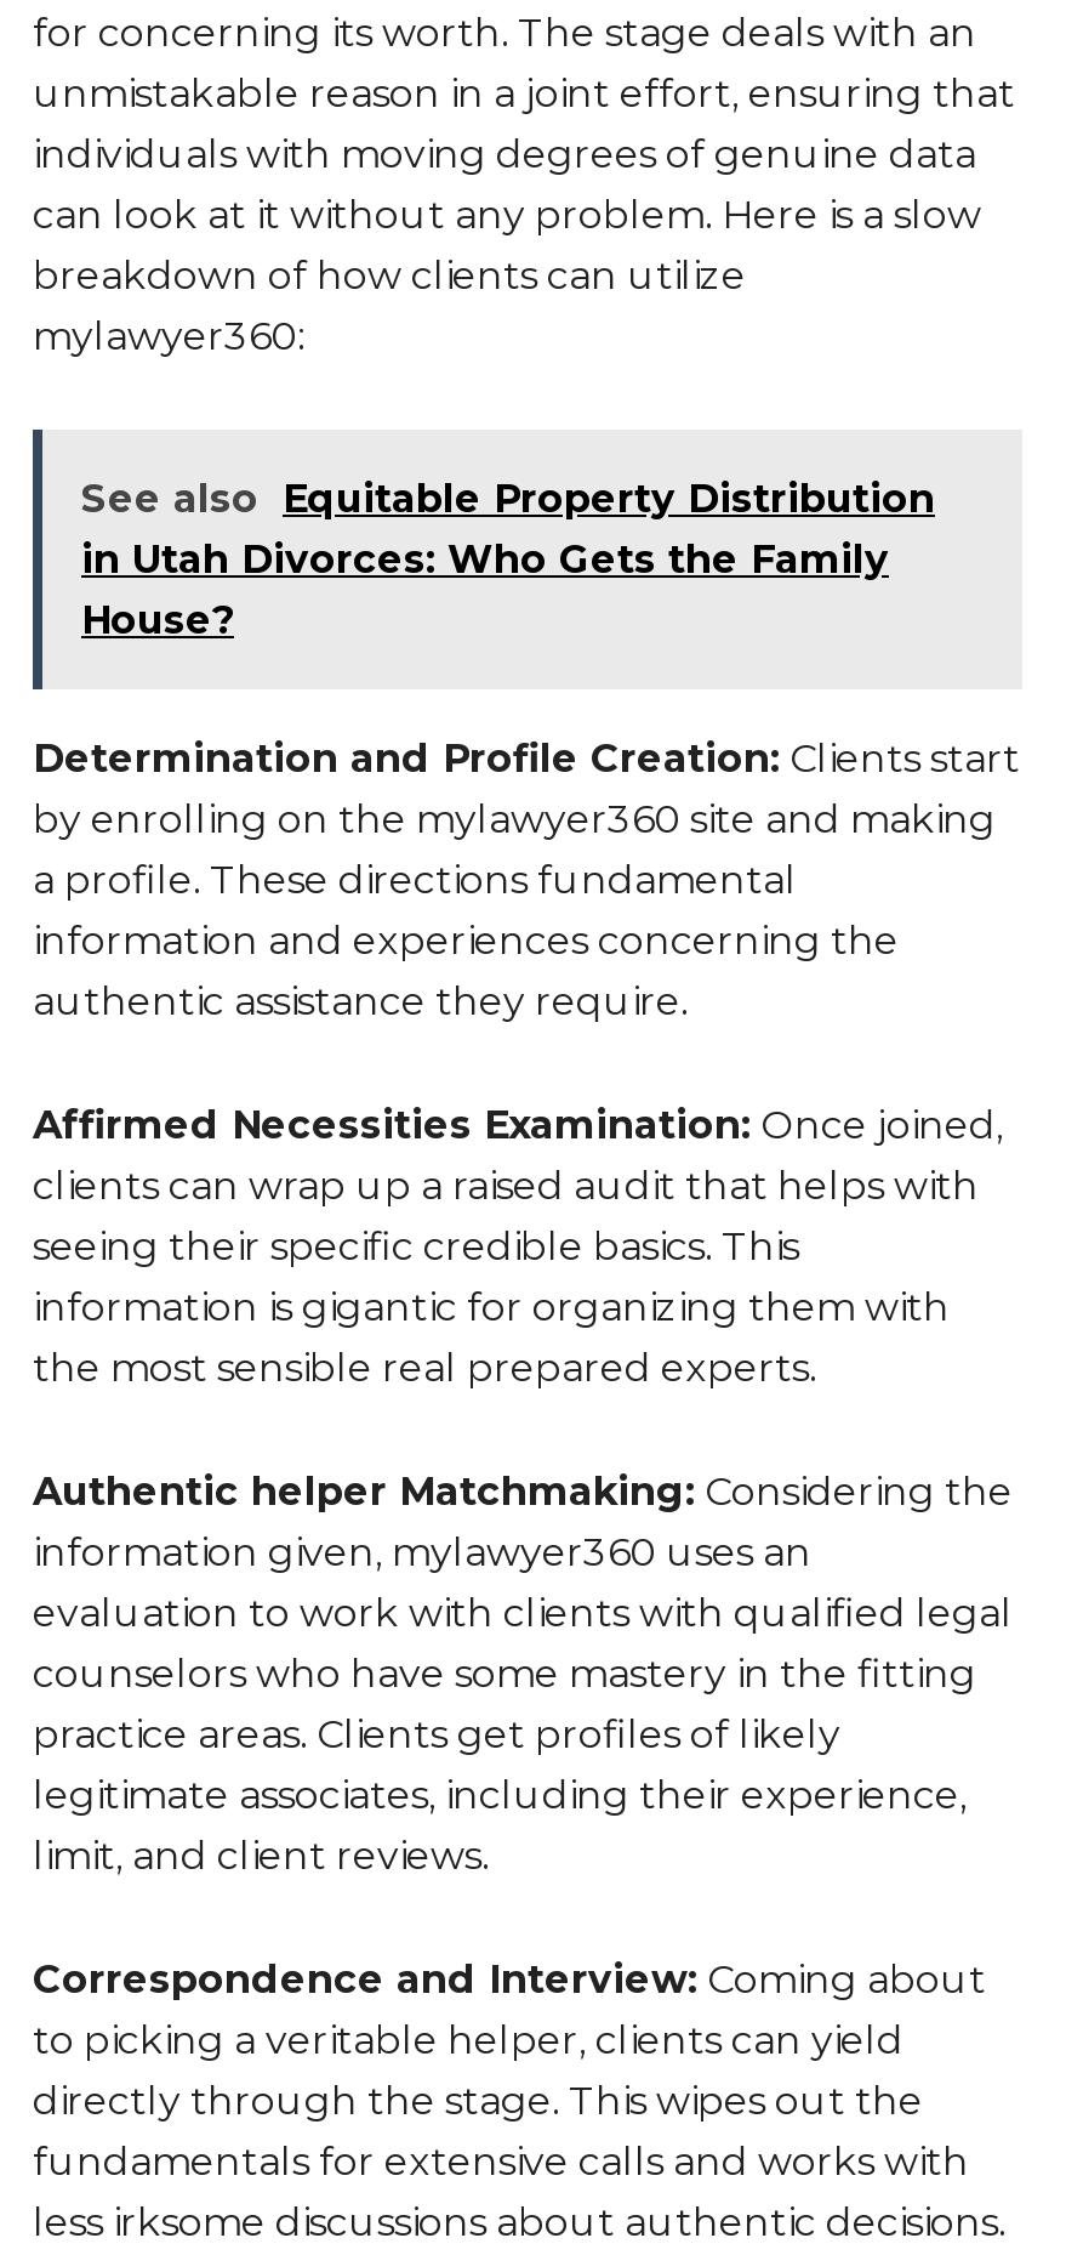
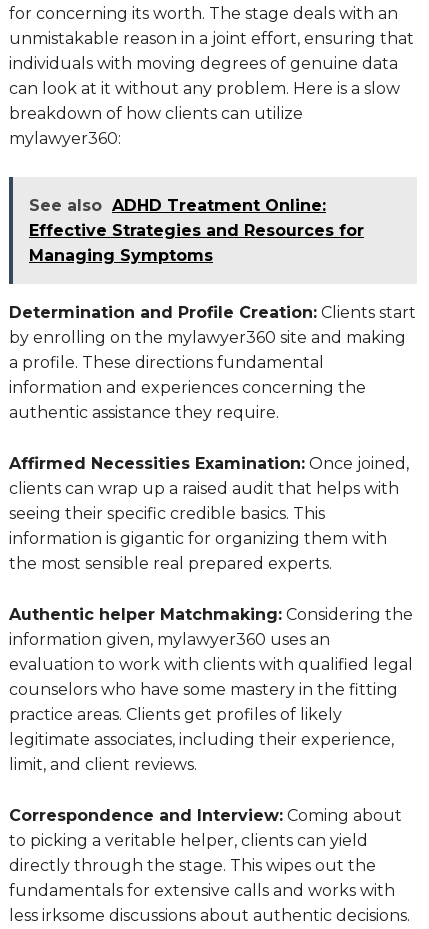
[81,477,935,644] See also Equitable Property Distribution | in Utah Divorces: Who Gets the Family | House? -> [29,196,364,265] See also ADHD Treatment Online: | Effective Strategies and Resources for | Managing Symptoms

